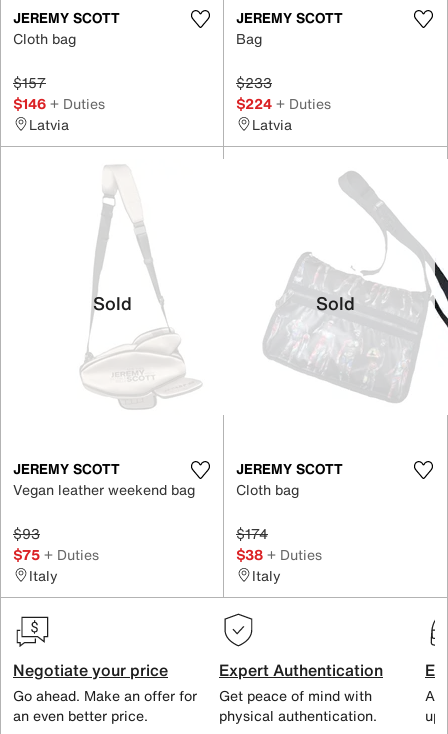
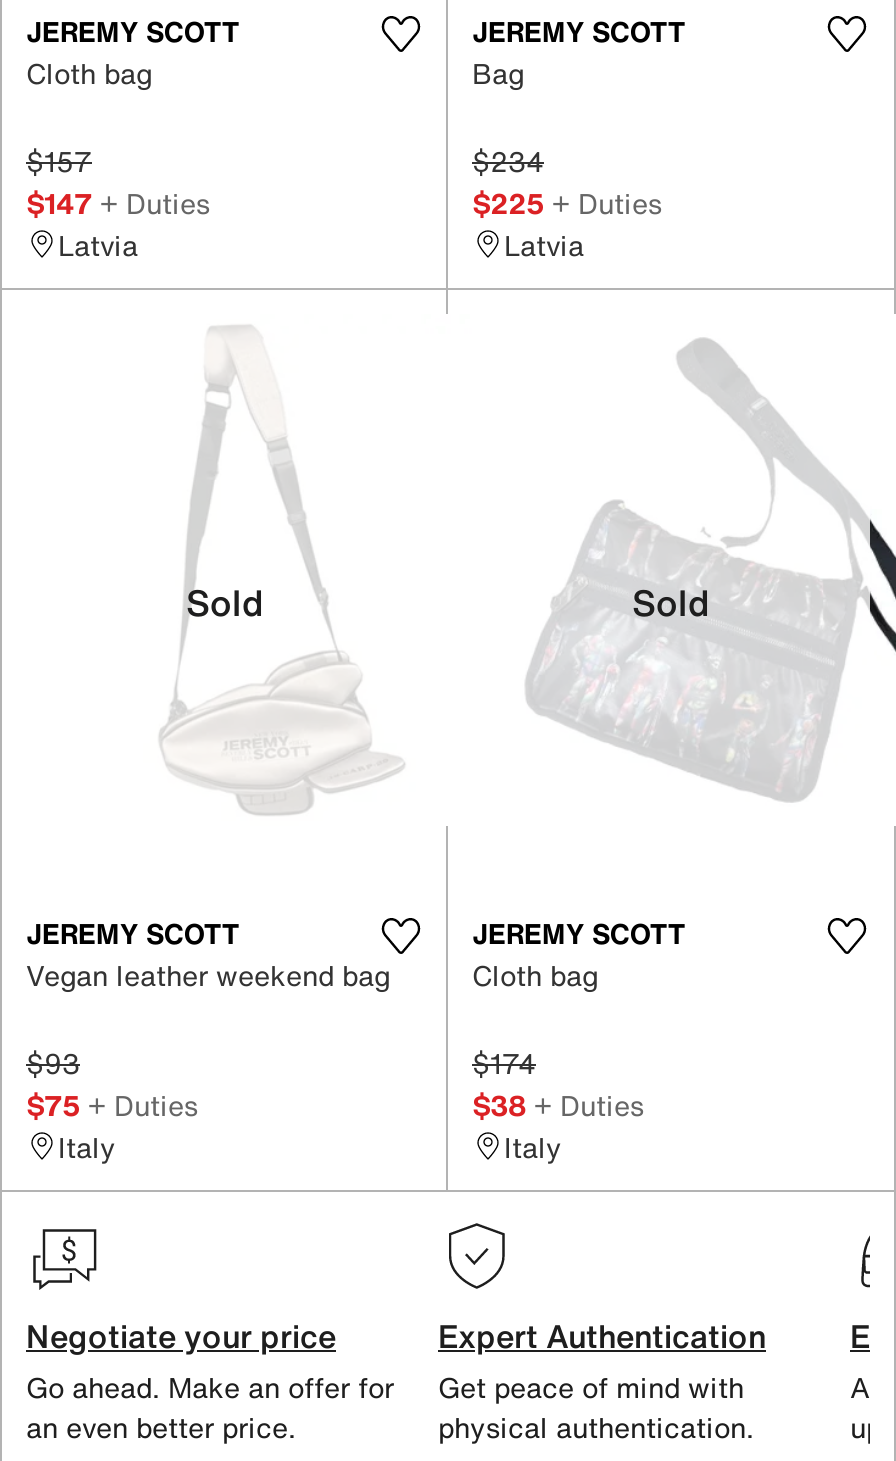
[236,72,272,93] $233 -> [472,140,544,182] $234
[13,93,105,114] $146 + Duties -> [26,182,210,224] $147 + Duties
[236,93,331,114] $224 + Duties -> [472,182,662,224] $225 + Duties

